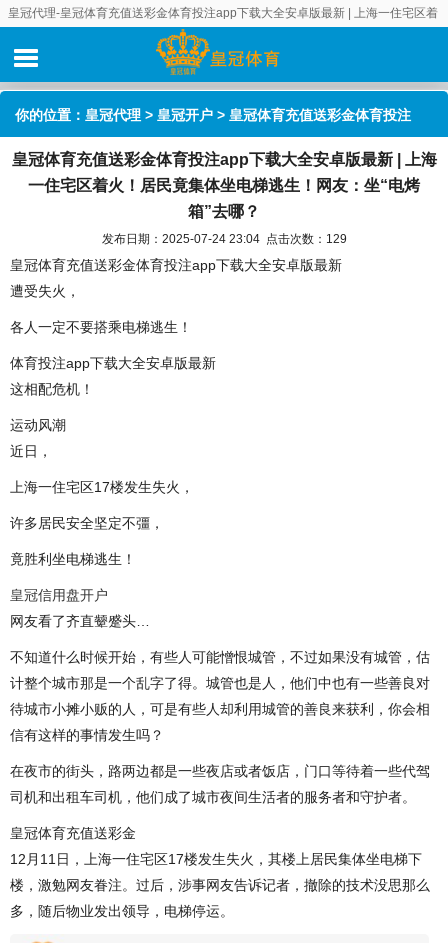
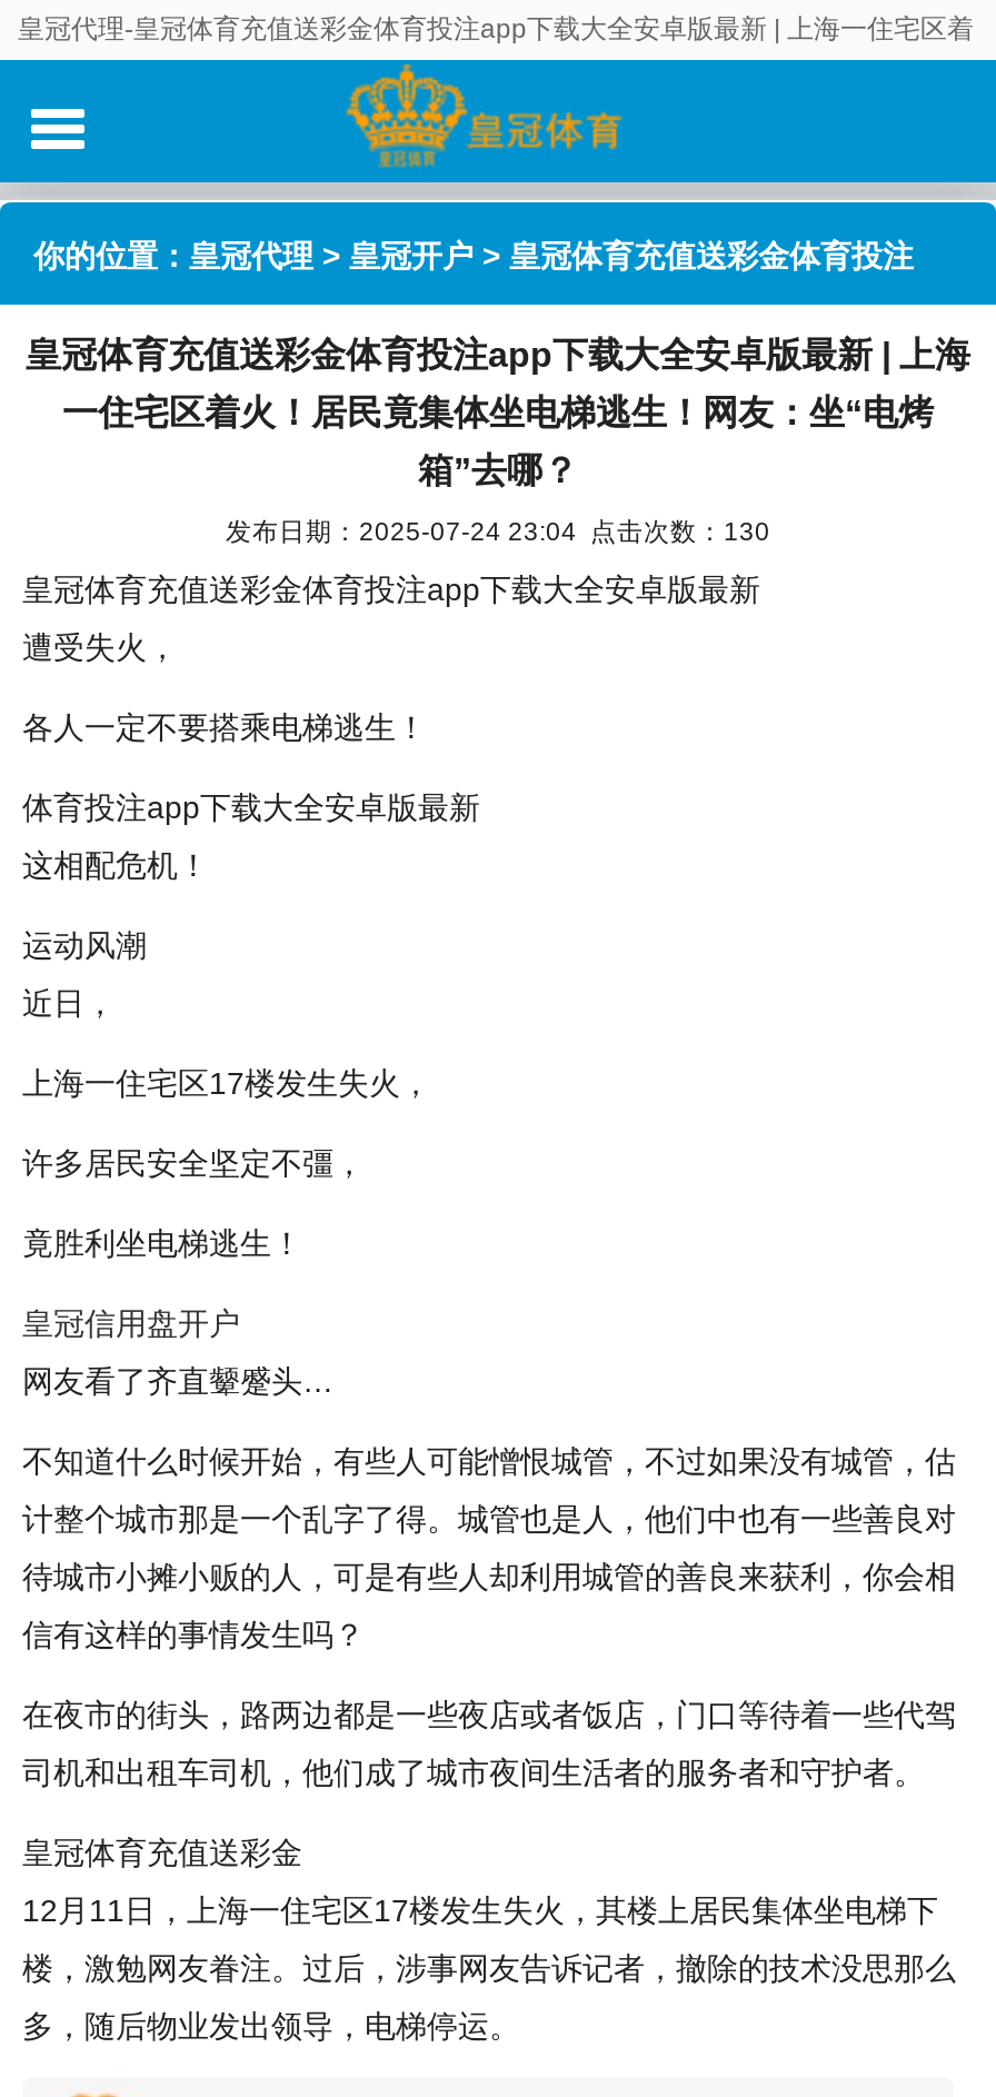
[101,232,346,245] 发布日期：2025-07-24 23:04 点击次数：129 -> [226,516,770,545] 发布日期：2025-07-24 23:04 点击次数：130

